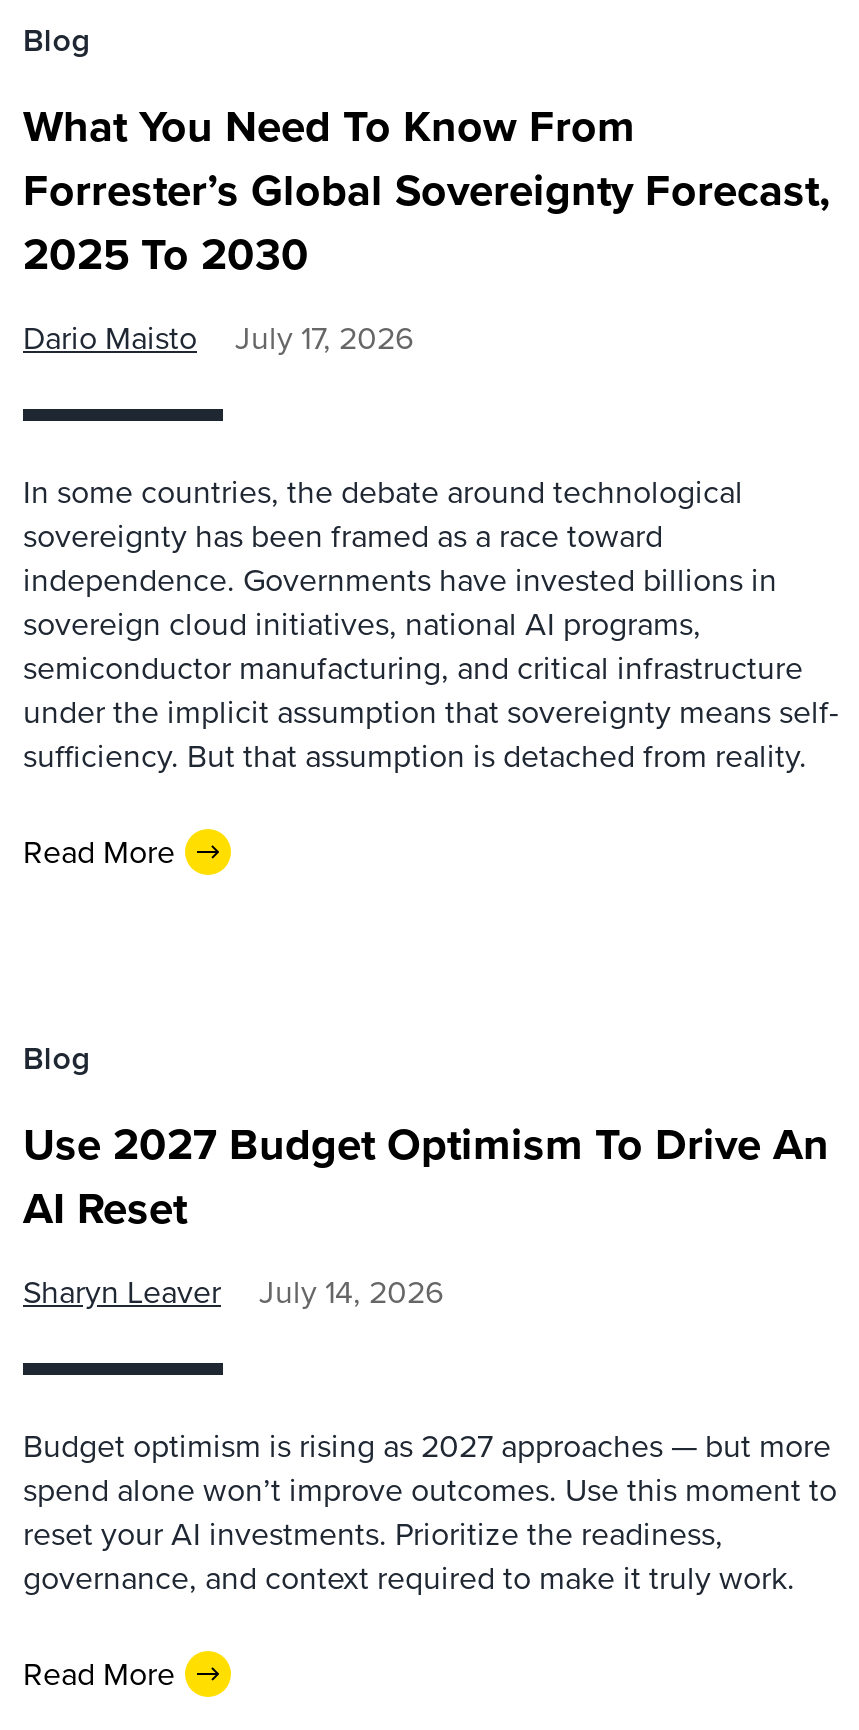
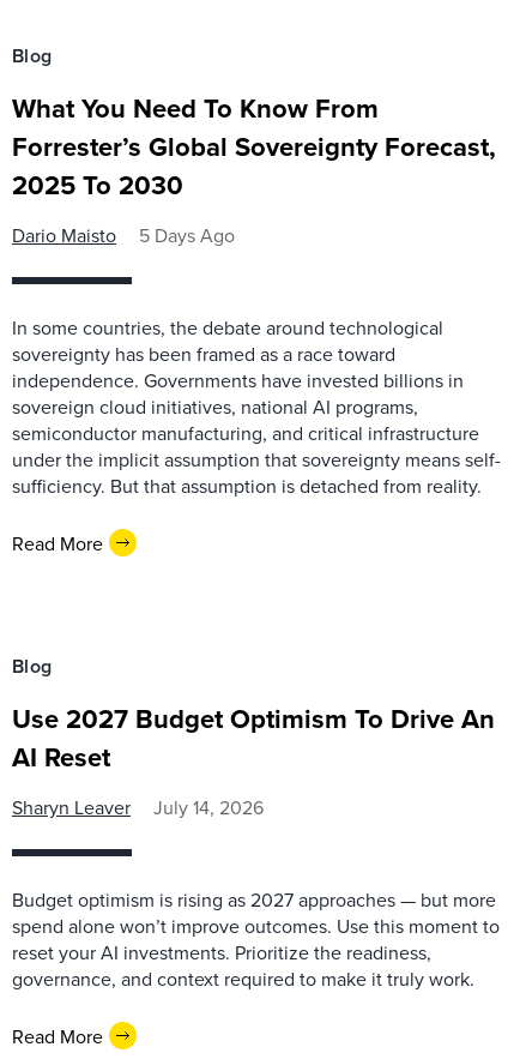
[23,315,413,361] Dario Maisto July 17, 2026 -> [12,222,235,248] Dario Maisto 5 Days Ago

